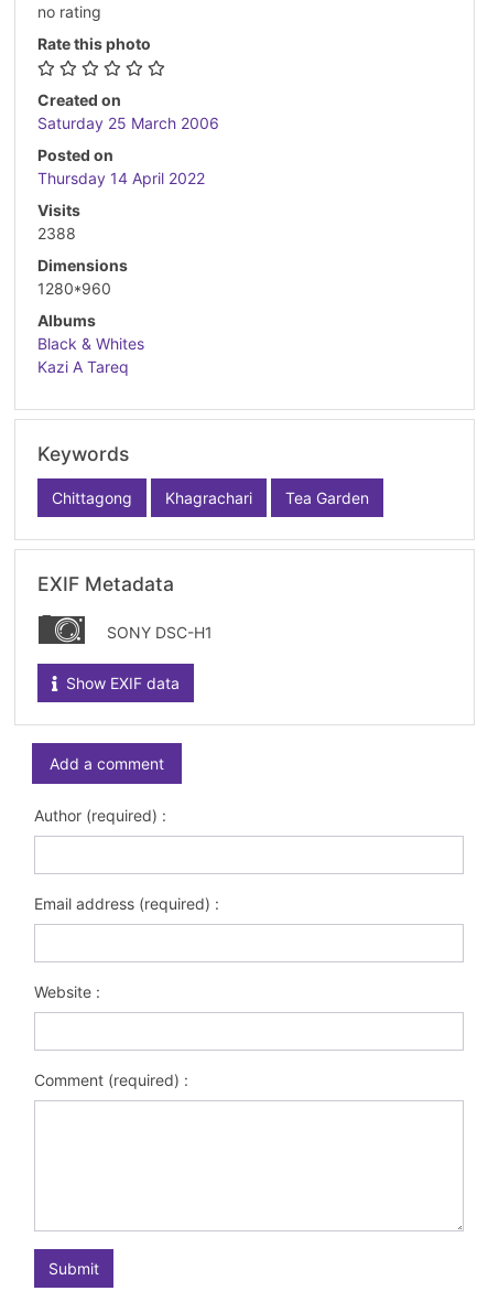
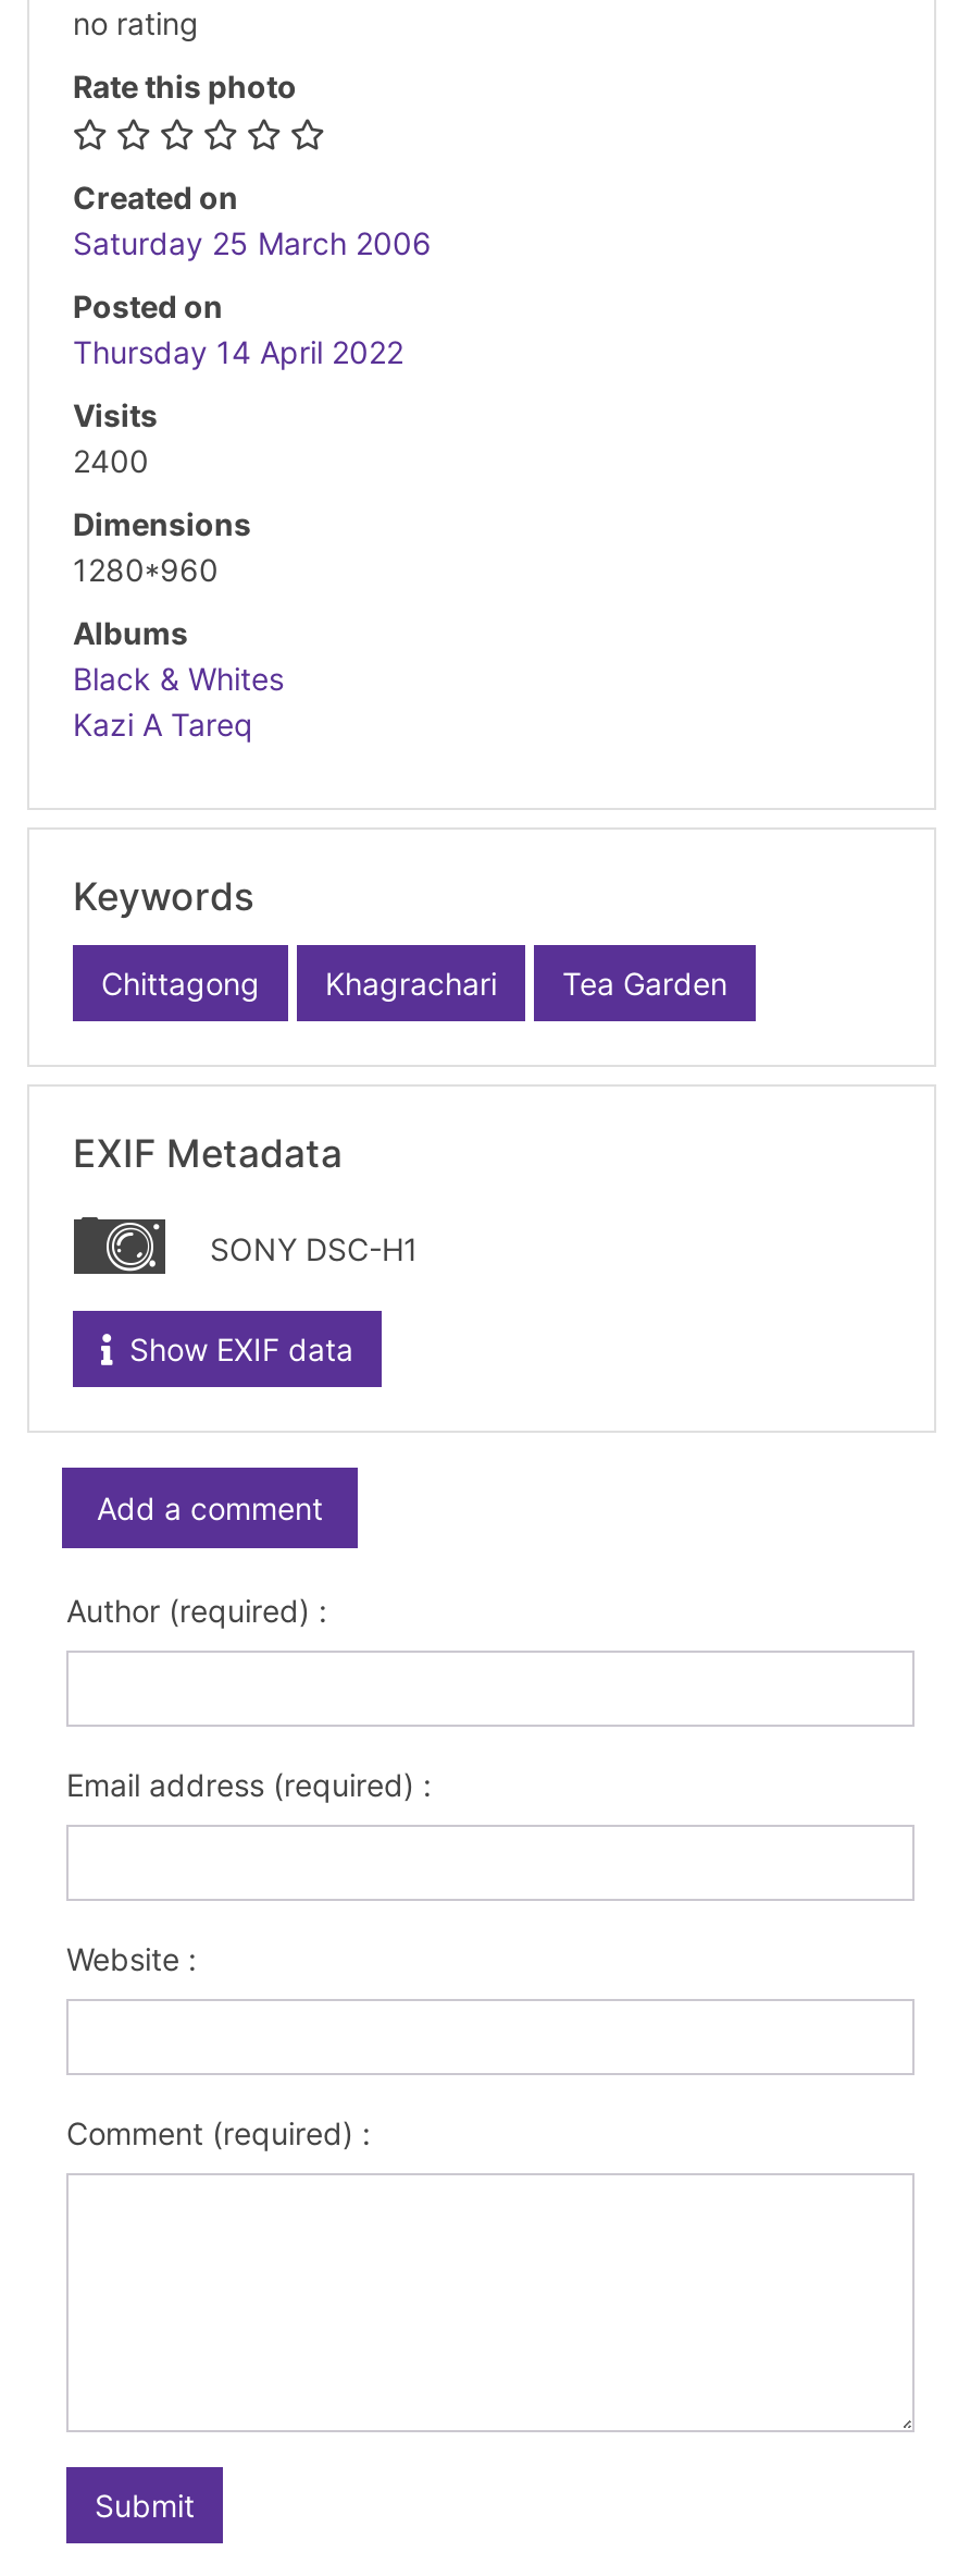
[37,224,76,242] 2388 -> [73,442,149,479] 2400

